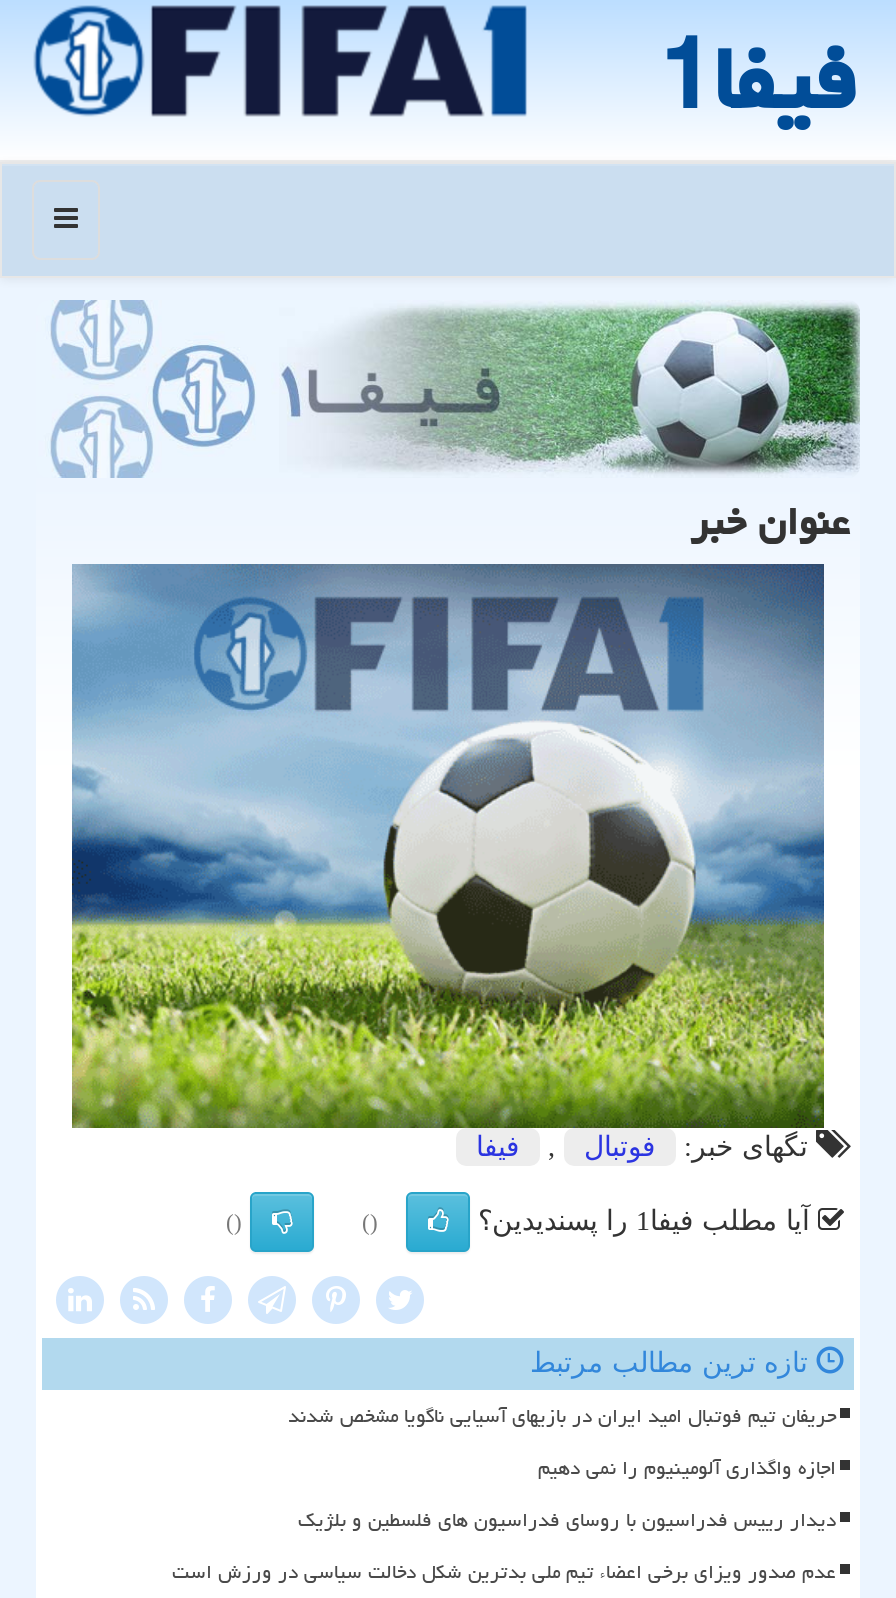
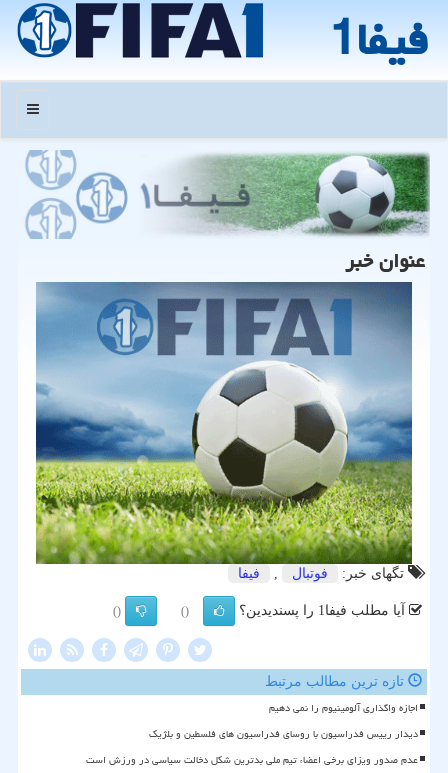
[288,1397,836,1437] حریفان تیم فوتبال امید ایران در بازیهای آسیایی ناگویا مشخص شدند -> none

